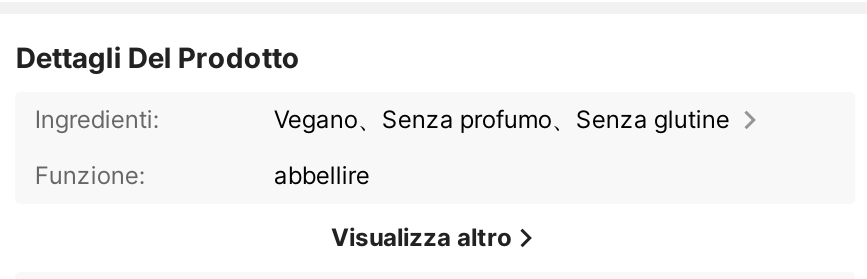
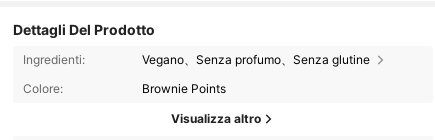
[35,160,370,190] Funzione: | abbellire -> [23,81,226,96] Colore: | Brownie Points

